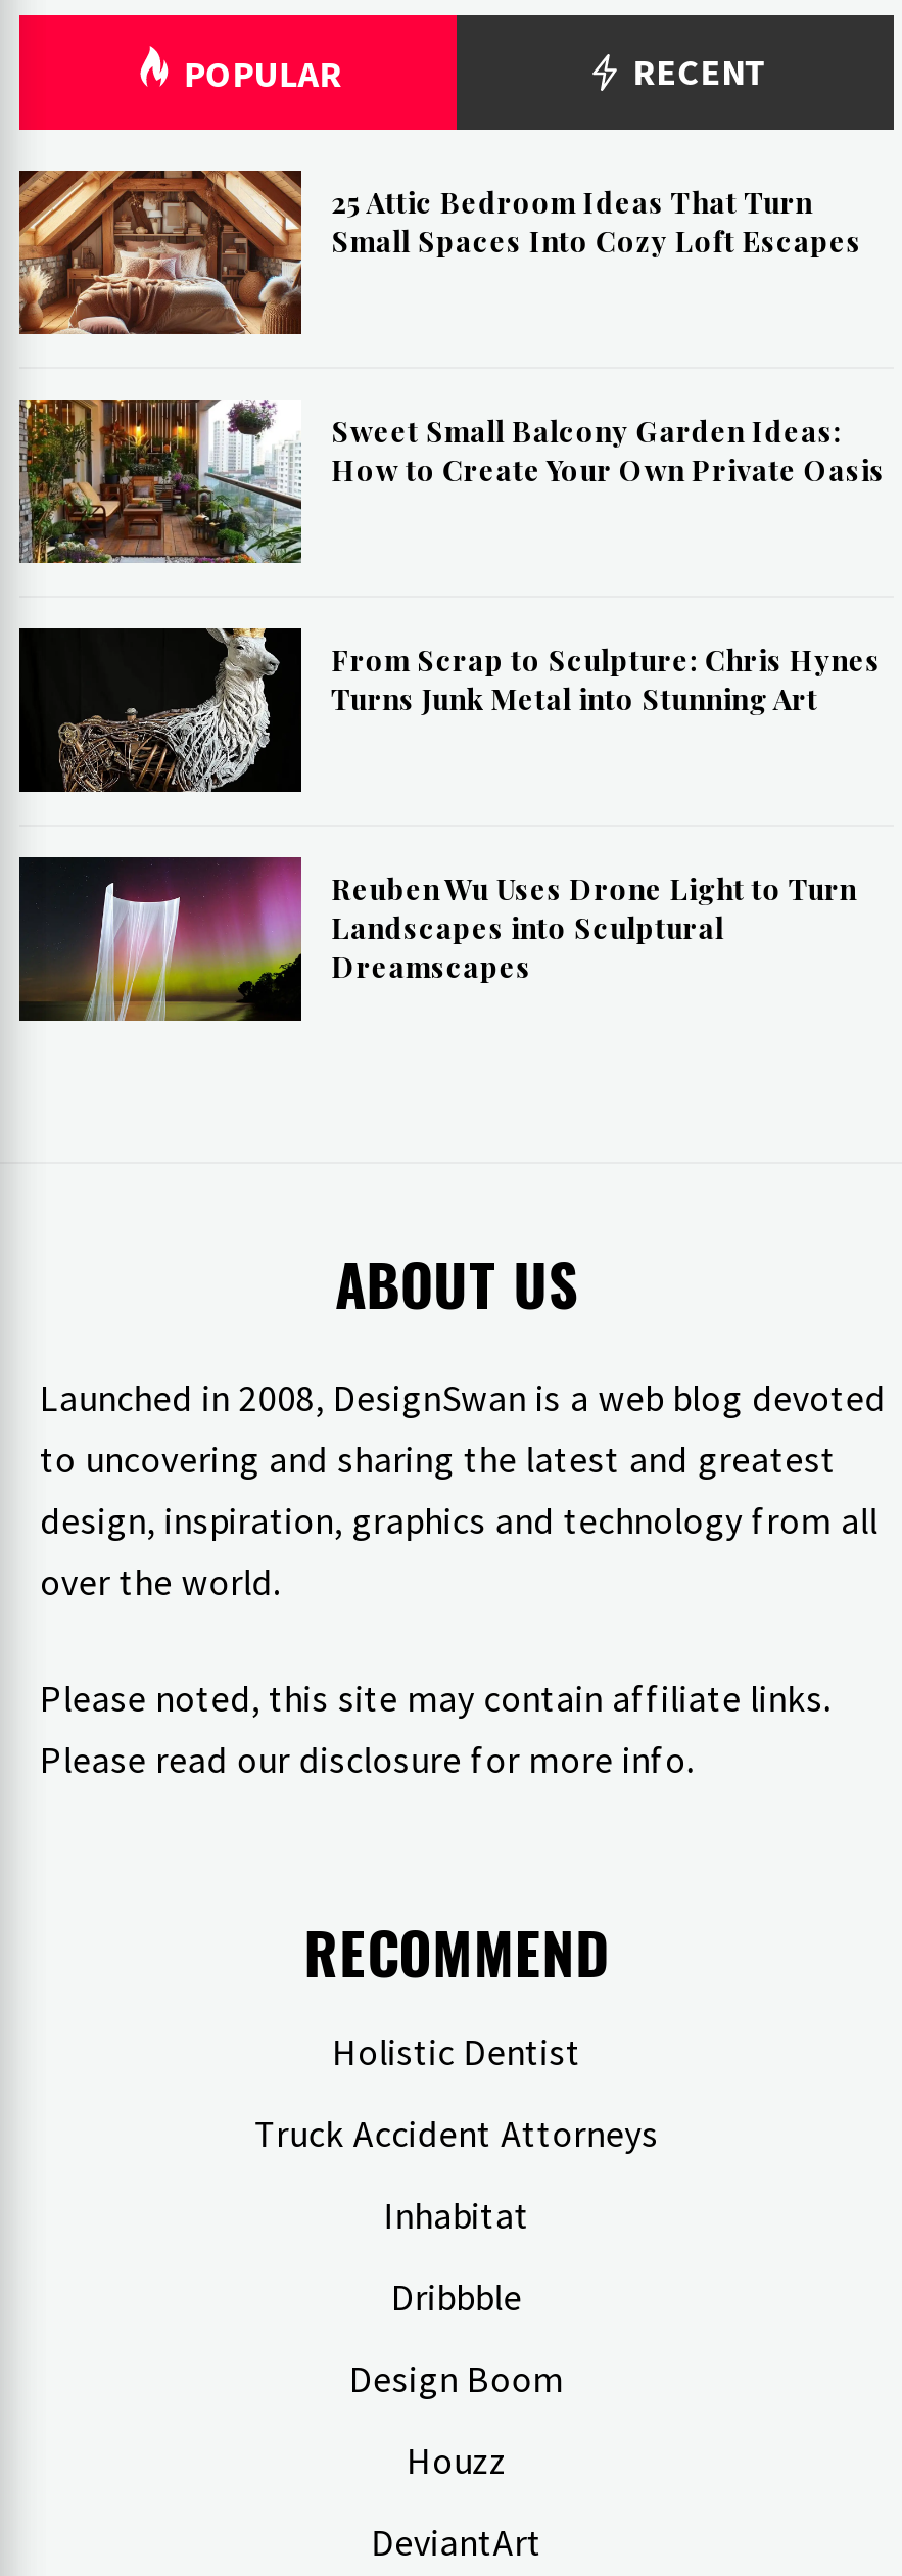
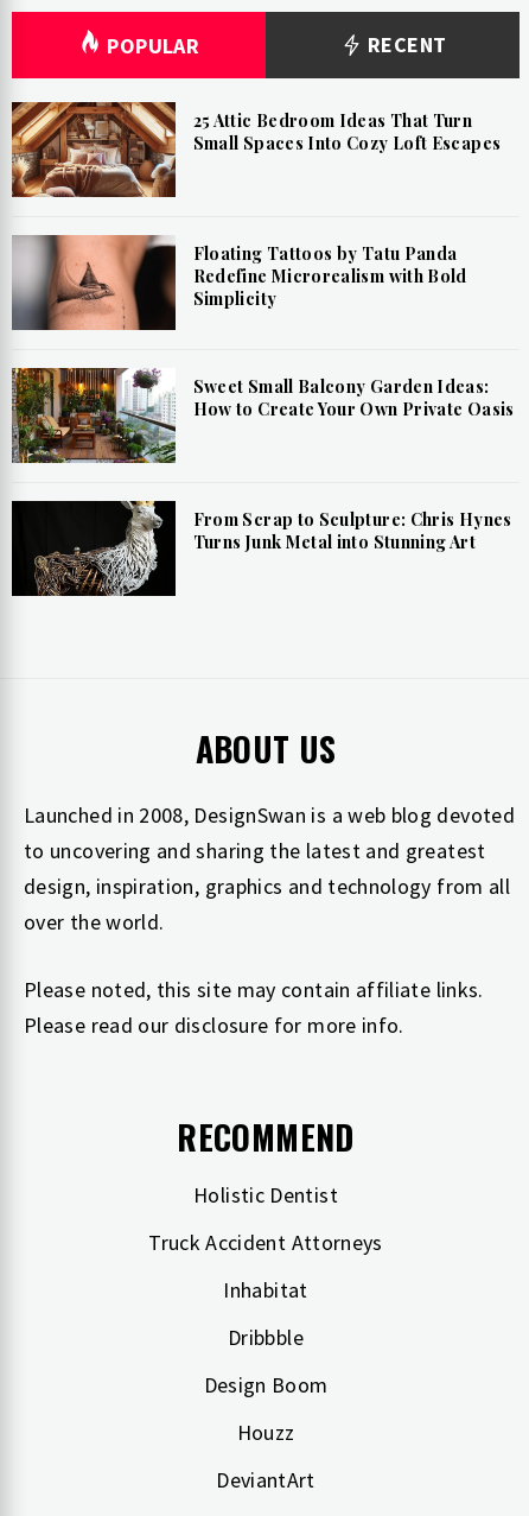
none -> [13,235,467,331] [image] | Floating Tattoos by Tatu Panda | Redefine Microrealism with Bold | Simplicity
moved [17,393,885,719] -> [11,364,514,554]: [image] | Sweet Small Balcony Garden Ideas: | How to Create Your Own Private Oasis | From Scrap to Sculpture: Chris Hynes | Turns Junk Metal into Stunning Art
[19,855,857,1023] [image] | Reuben Wu Uses Drone Light to Turn | Landscapes into Sculptural | Dreamscapes -> none

